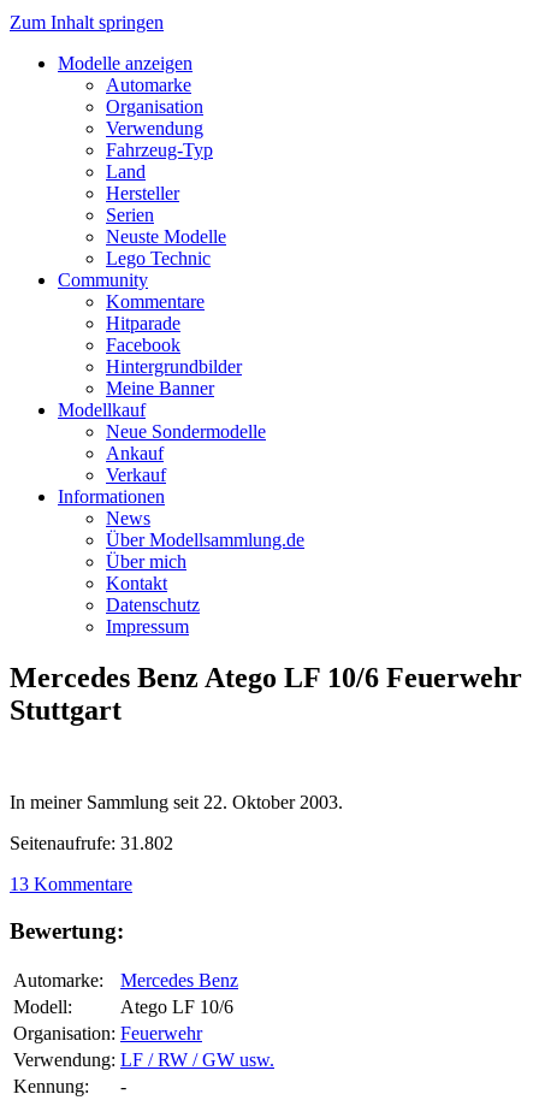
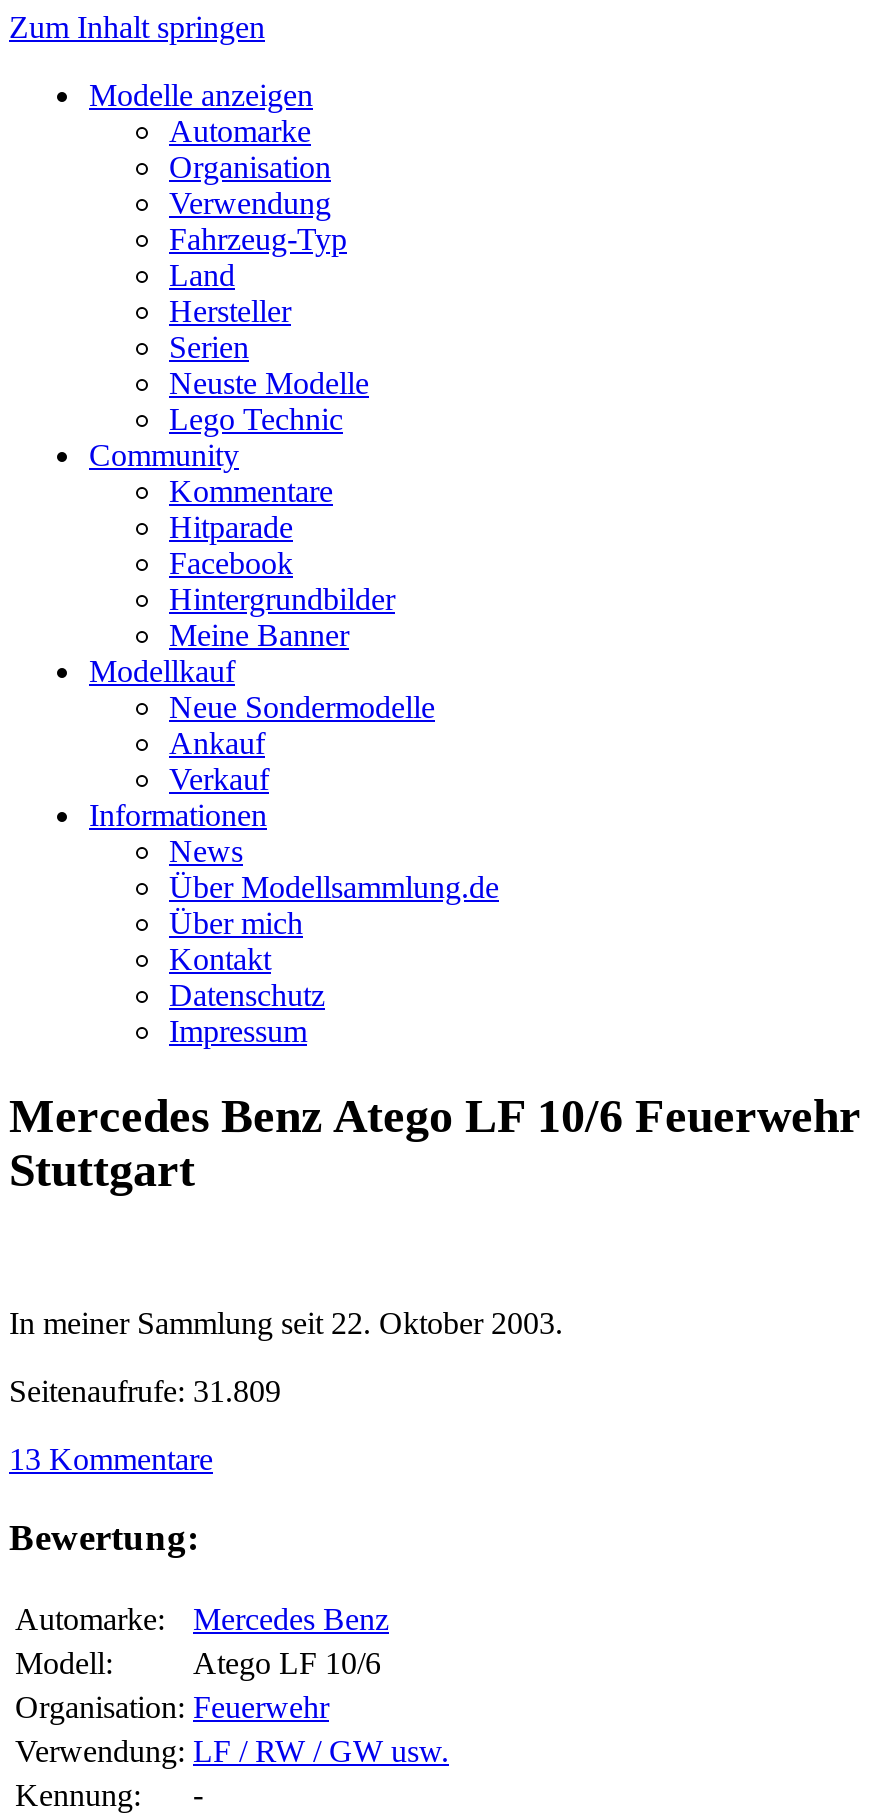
[10,833,173,853] Seitenaufrufe: 31.802 -> [9,1374,281,1408] Seitenaufrufe: 31.809

